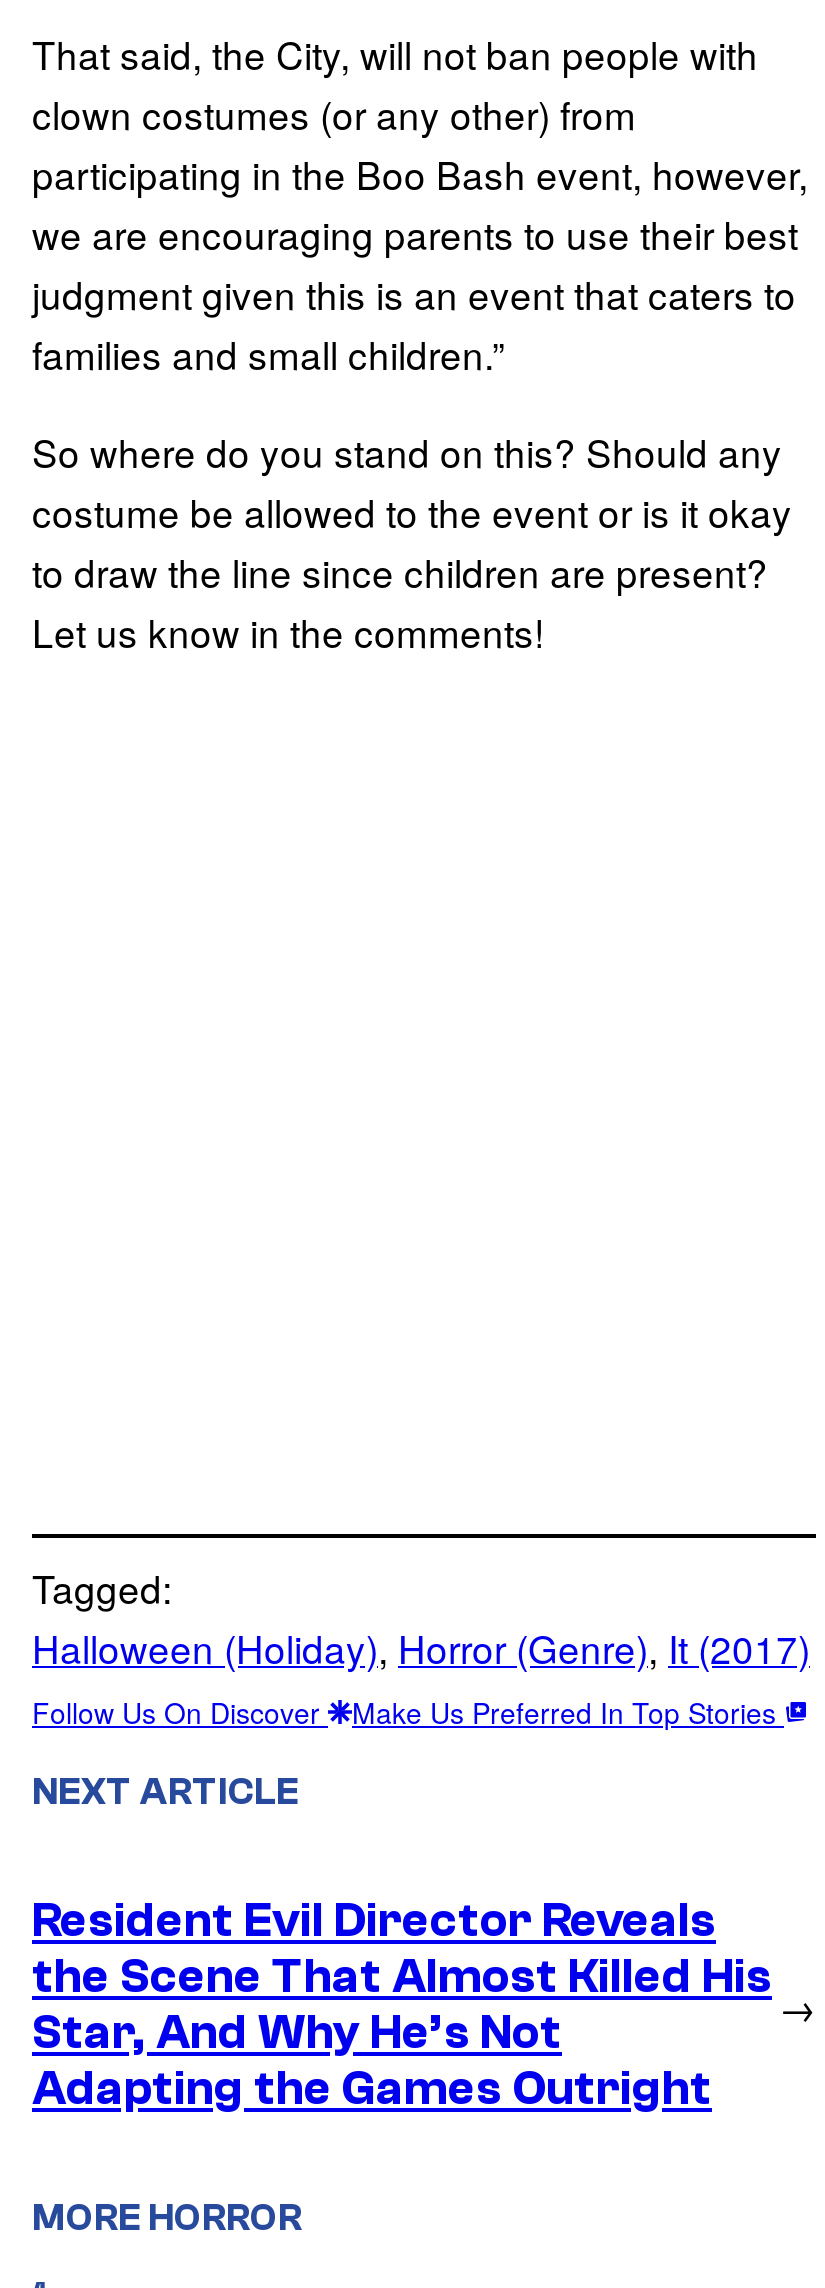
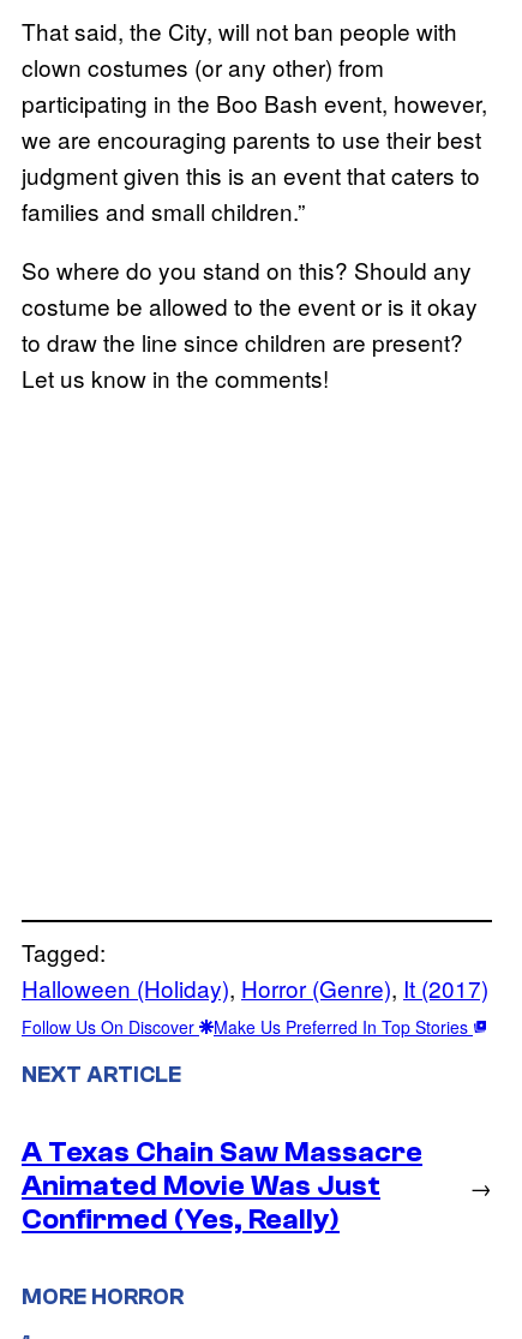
[32,1893,772,2115] Resident Evil Director Reveals | the Scene That Almost Killed His | Star, And Why He’s Not | Adapting the Games Outright -> [22,1135,422,1235] A Texas Chain Saw Massacre | Animated Movie Was Just | Confirmed (Yes, Really)

